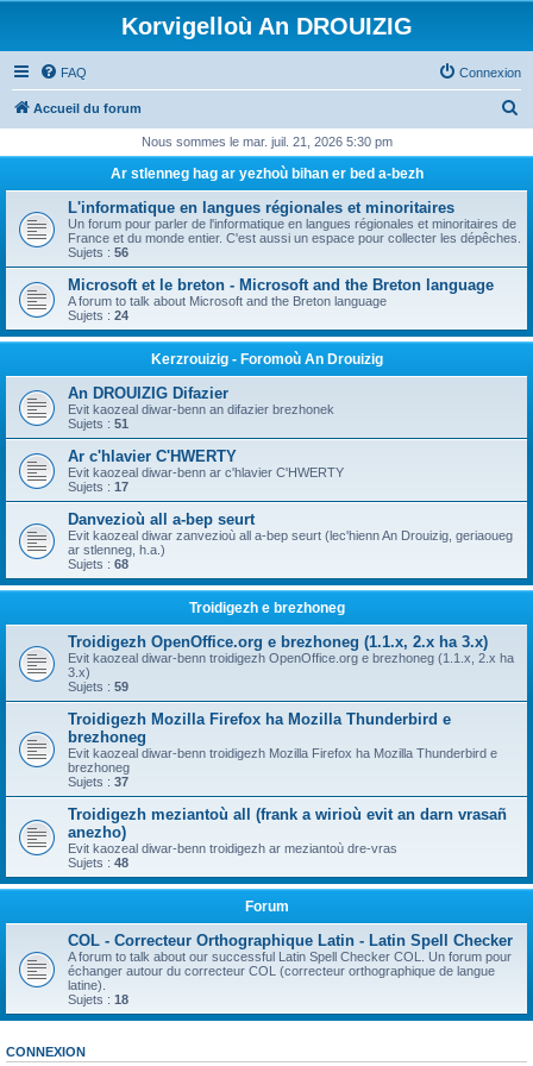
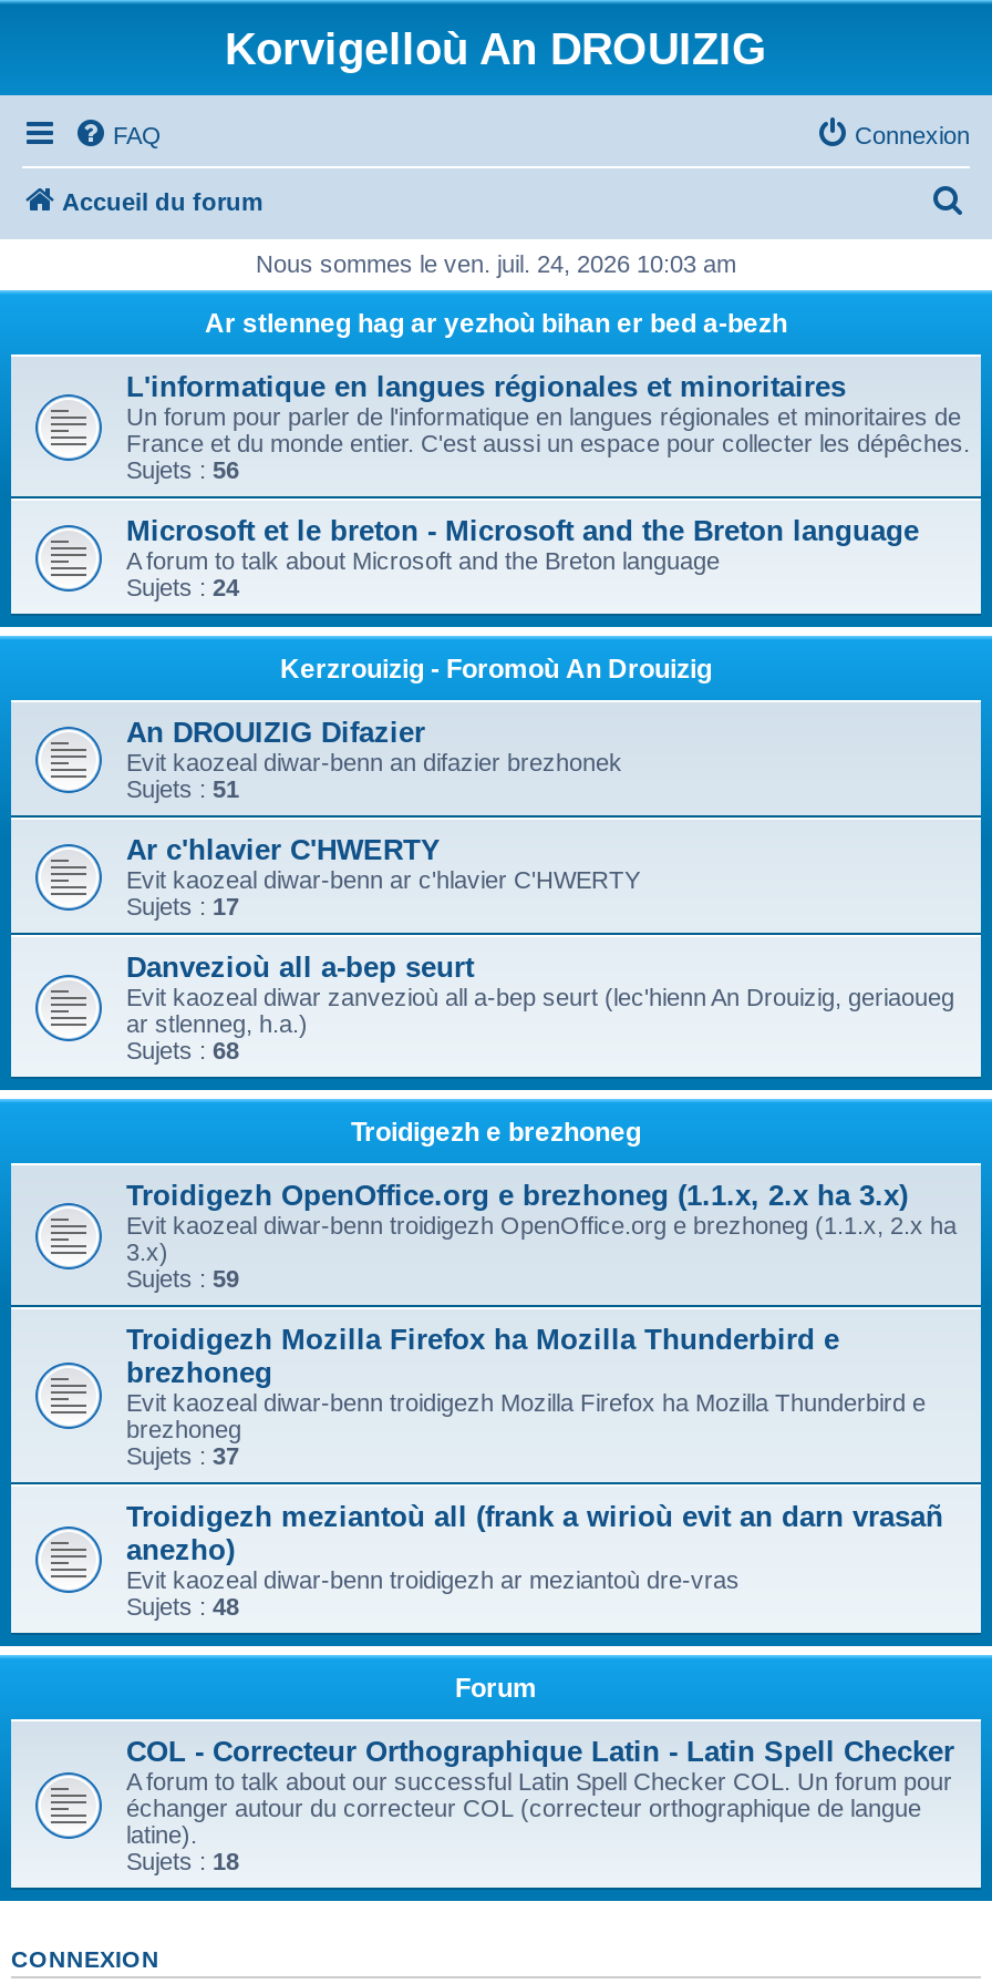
[141,134,392,149] Nous sommes le mar. juil. 21, 2026 5:30 pm -> [256,250,736,277] Nous sommes le ven. juil. 24, 2026 10:03 am

